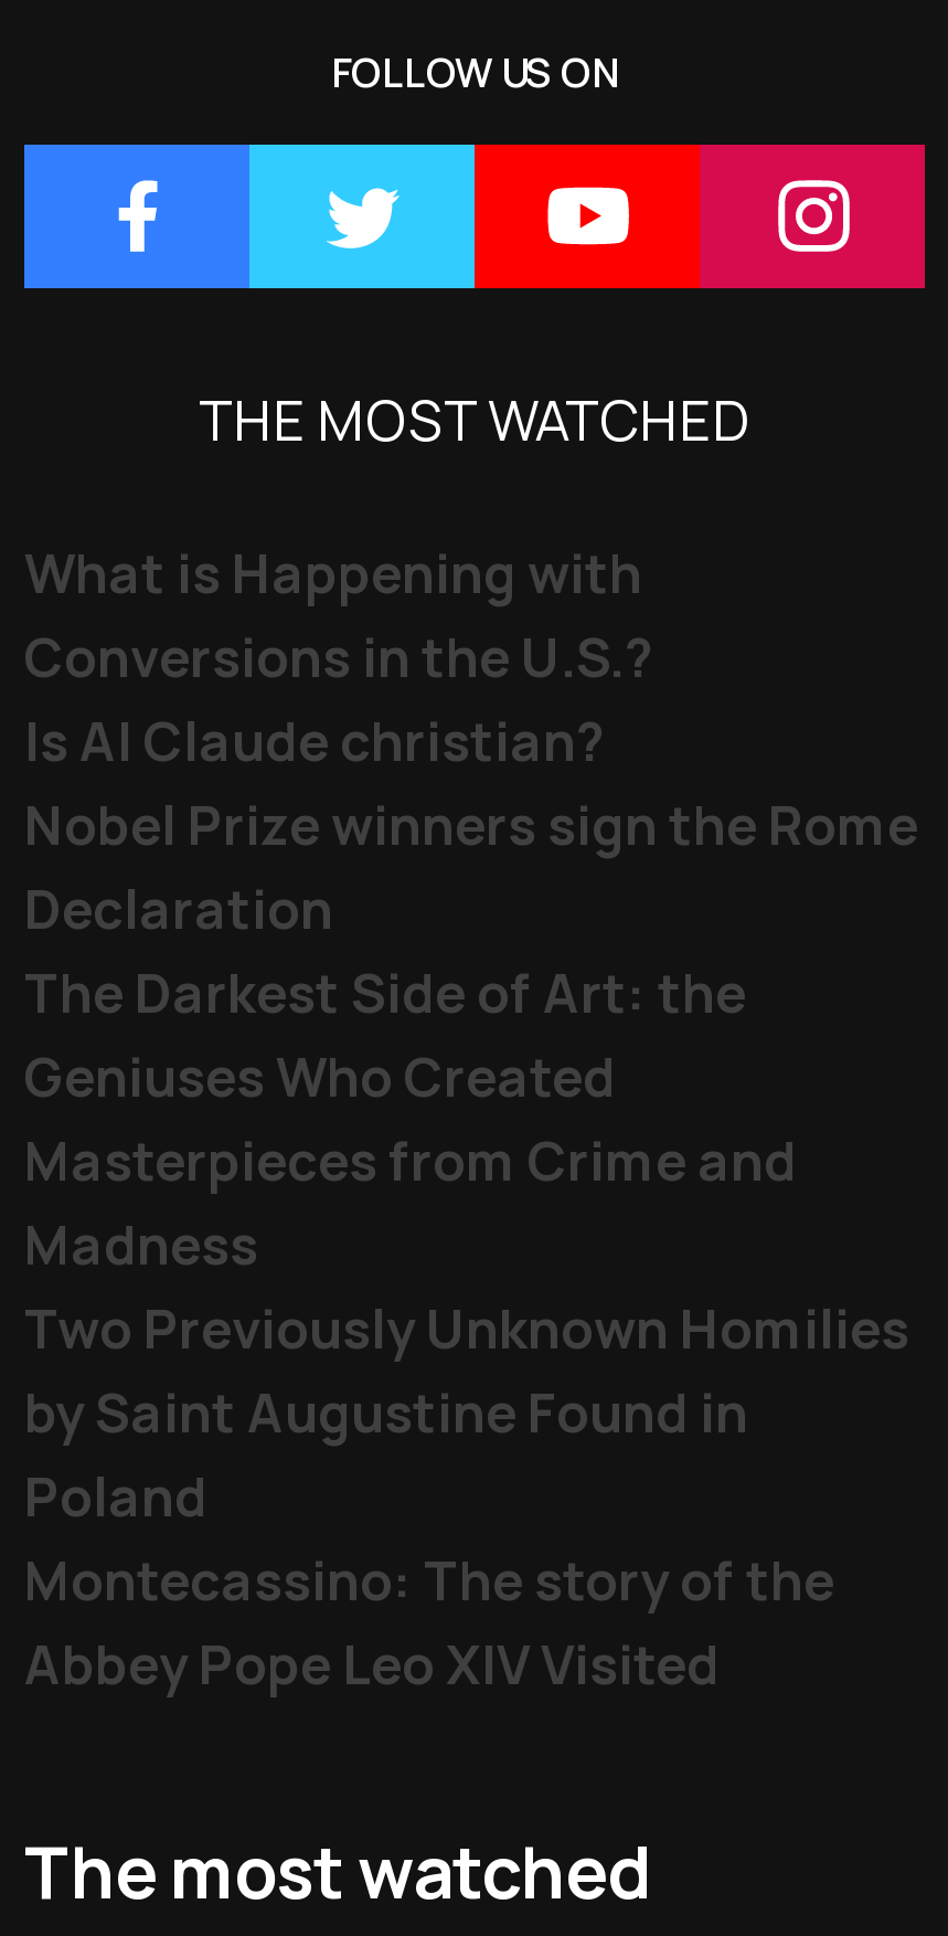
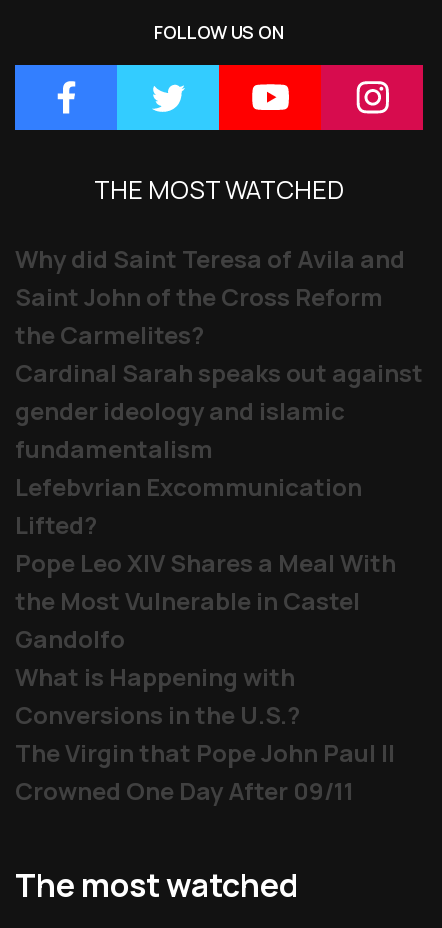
none -> [15,242,423,655] Why did Saint Teresa of Avila and | Saint John of the Cross Reform | the Carmelites? | Cardinal Sarah speaks out against | gender ideology and islamic | fundamentalism | Lefebvrian Excommunication | Lifted? | Pope Leo XIV Shares a Meal With | the Most Vulnerable in Castel | Gandolfo
moved [24,536,653,692] -> [15,660,300,731]: What is Happening with | Conversions in the U.S.?
[24,703,918,1700] Is AI Claude christian? | Nobel Prize winners sign the Rome | Declaration | The Darkest Side of Art: the | Geniuses Who Created | Masterpieces from Crime and | Madness | Two Previously Unknown Homilies | by Saint Augustine Found in | Poland | Montecassino: The story of the | Abbey Pope Leo XIV Visited -> [15,736,395,807] The Virgin that Pope John Paul II | Crowned One Day After 09/11

